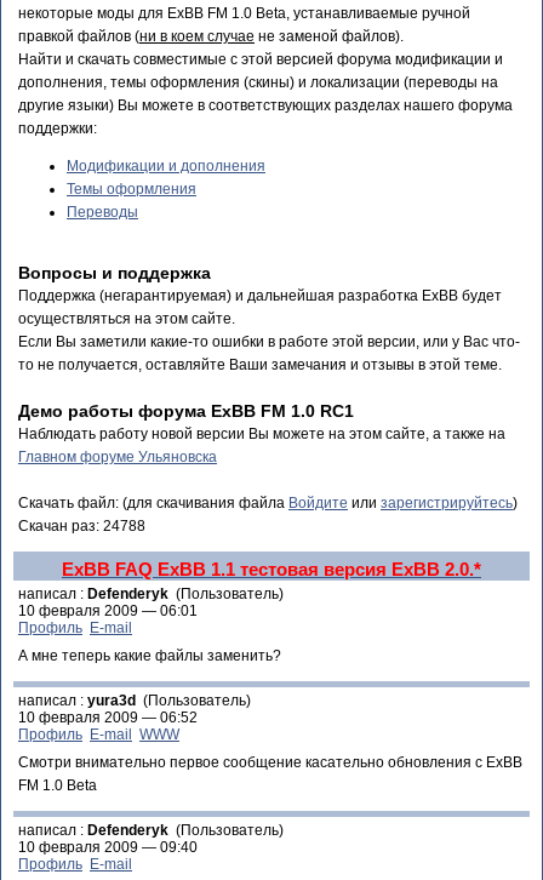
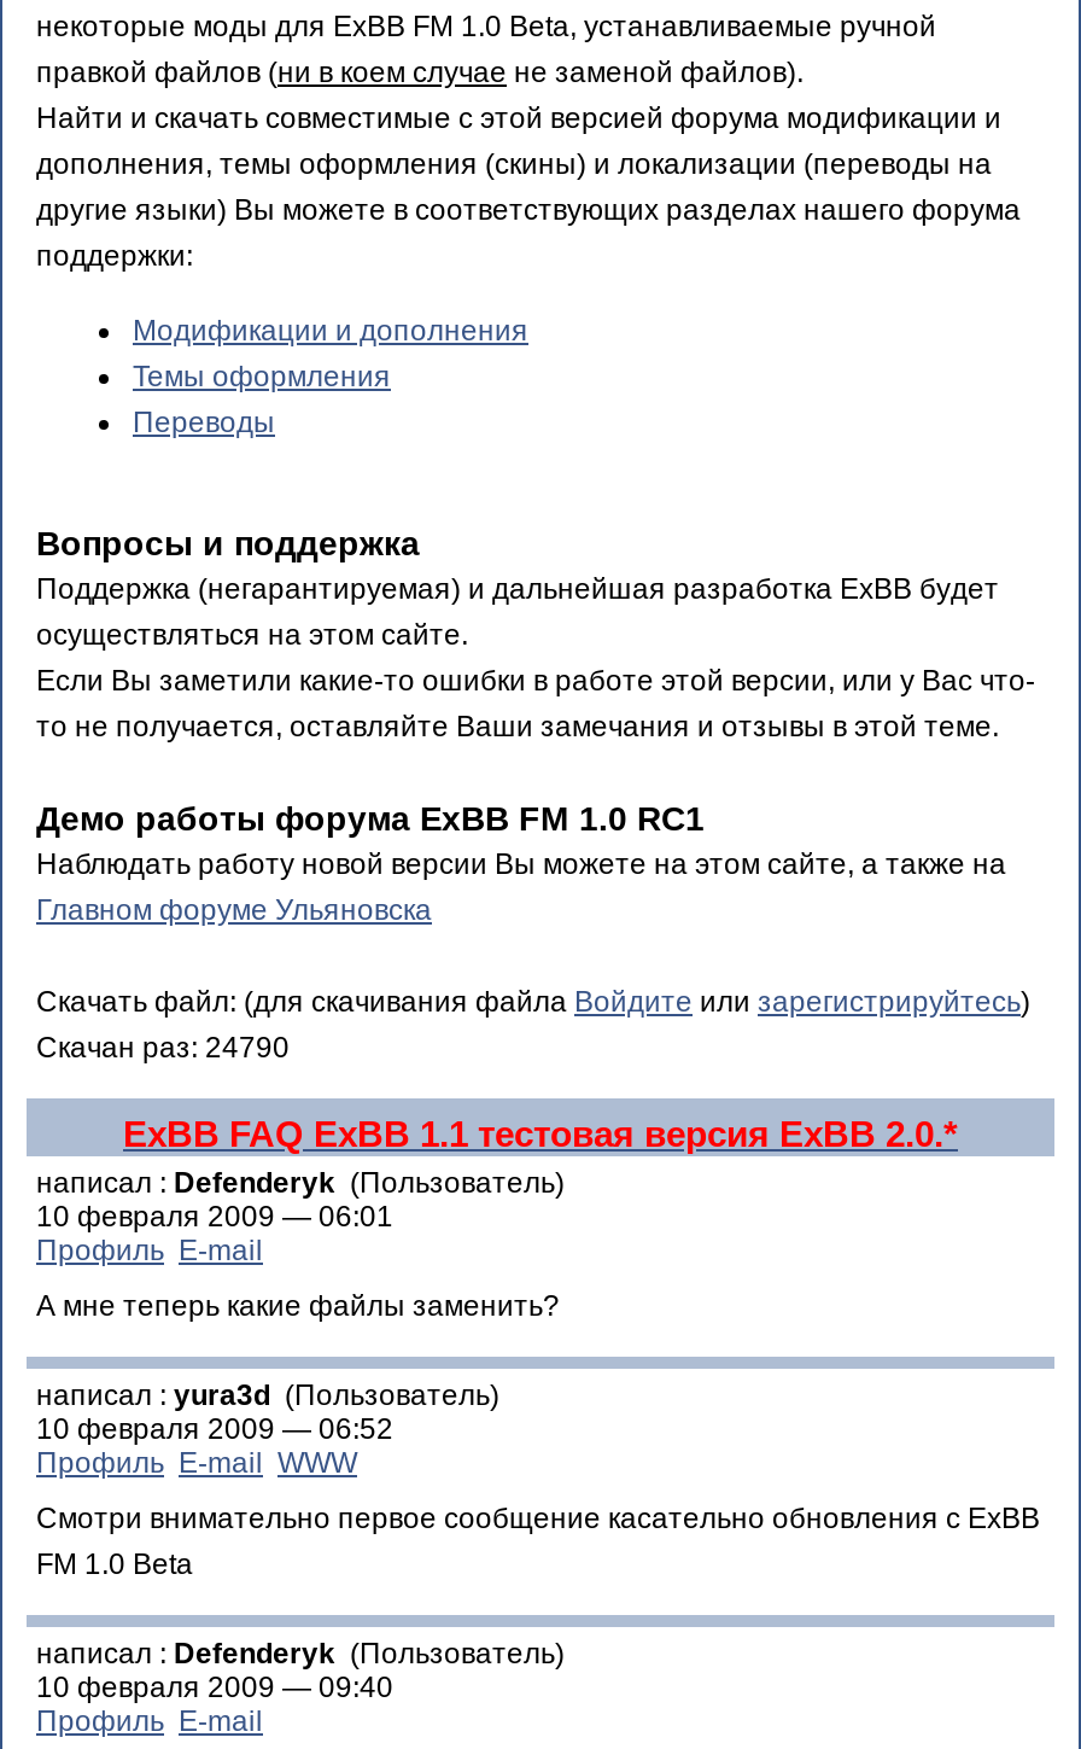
[18,518,145,535] Скачан раз: 24788 -> [36,1031,290,1065] Скачан раз: 24790

